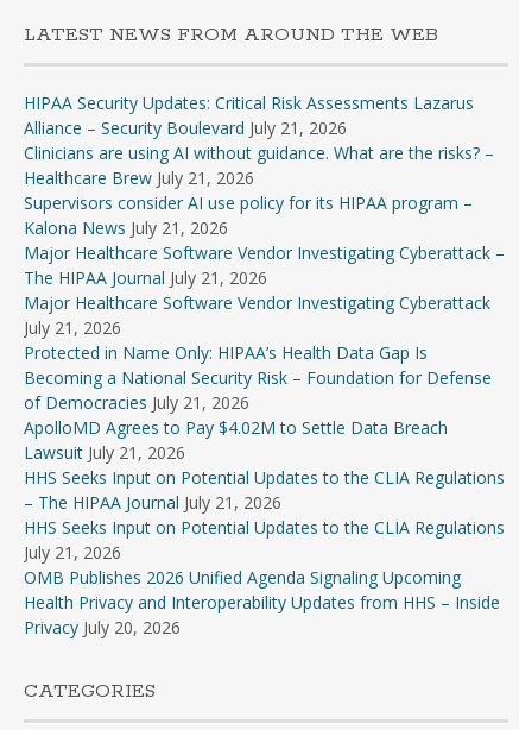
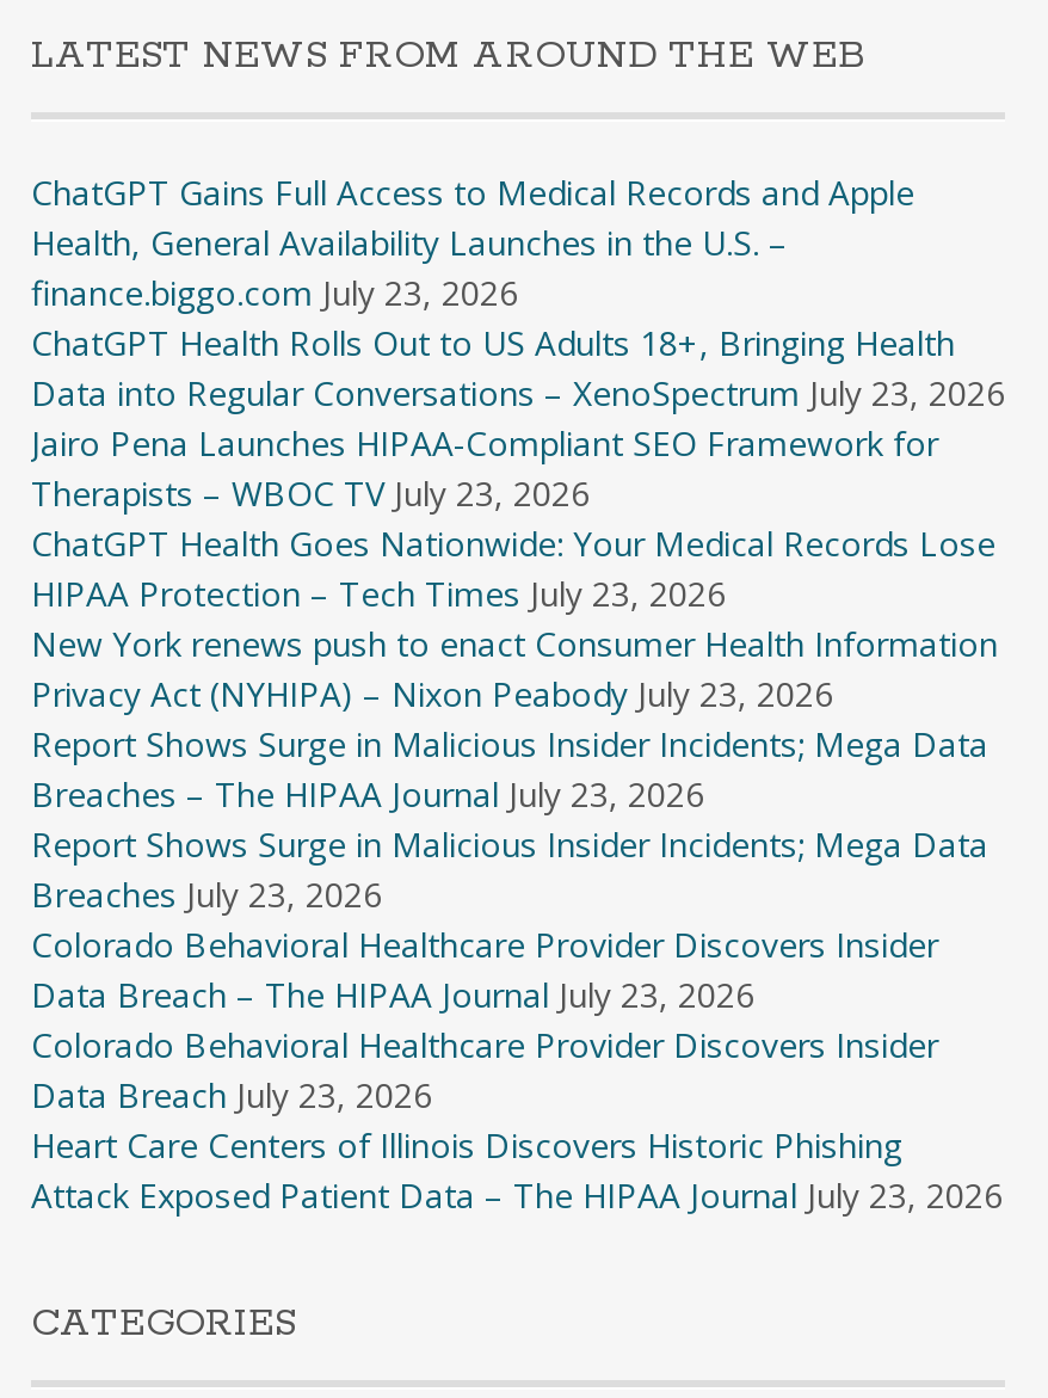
[24,92,505,638] HIPAA Security Updates: Critical Risk Assessments Lazarus | Alliance – Security Boulevard July 21, 2026 | Clinicians are using AI without guidance. What are the risks? – | Healthcare Brew July 21, 2026 | Supervisors consider AI use policy for its HIPAA program – | Kalona News July 21, 2026 | Major Healthcare Software Vendor Investigating Cyberattack – | The HIPAA Journal July 21, 2026 | Major Healthcare Software Vendor Investigating Cyberattack | July 21, 2026 | Protected in Name Only: HIPAA’s Health Data Gap Is | Becoming a National Security Risk – Foundation for Defense | of Democracies July 21, 2026 | ApolloMD Agrees to Pay $4.02M to Settle Data Breach | Lawsuit July 21, 2026 | HHS Seeks Input on Potential Updates to the CLIA Regulations | – The HIPAA Journal July 21, 2026 | HHS Seeks Input on Potential Updates to the CLIA Regulations | July 21, 2026 | OMB Publishes 2026 Unified Agenda Signaling Upcoming | Health Privacy and Interoperability Updates from HHS – Inside | Privacy July 20, 2026 -> [31,170,1005,1218] ChatGPT Gains Full Access to Medical Records and Apple | Health, General Availability Launches in the U.S. – | finance.biggo.com July 23, 2026 | ChatGPT Health Rolls Out to US Adults 18+, Bringing Health | Data into Regular Conversations – XenoSpectrum July 23, 2026 | Jairo Pena Launches HIPAA-Compliant SEO Framework for | Therapists – WBOC TV July 23, 2026 | ChatGPT Health Goes Nationwide: Your Medical Records Lose | HIPAA Protection – Tech Times July 23, 2026 | New York renews push to enact Consumer Health Information | Privacy Act (NYHIPA) – Nixon Peabody July 23, 2026 | Report Shows Surge in Malicious Insider Incidents; Mega Data | Breaches – The HIPAA Journal July 23, 2026 | Report Shows Surge in Malicious Insider Incidents; Mega Data | Breaches July 23, 2026 | Colorado Behavioral Healthcare Provider Discovers Insider | Data Breach – The HIPAA Journal July 23, 2026 | Colorado Behavioral Healthcare Provider Discovers Insider | Data Breach July 23, 2026 | Heart Care Centers of Illinois Discovers Historic Phishing | Attack Exposed Patient Data – The HIPAA Journal July 23, 2026

